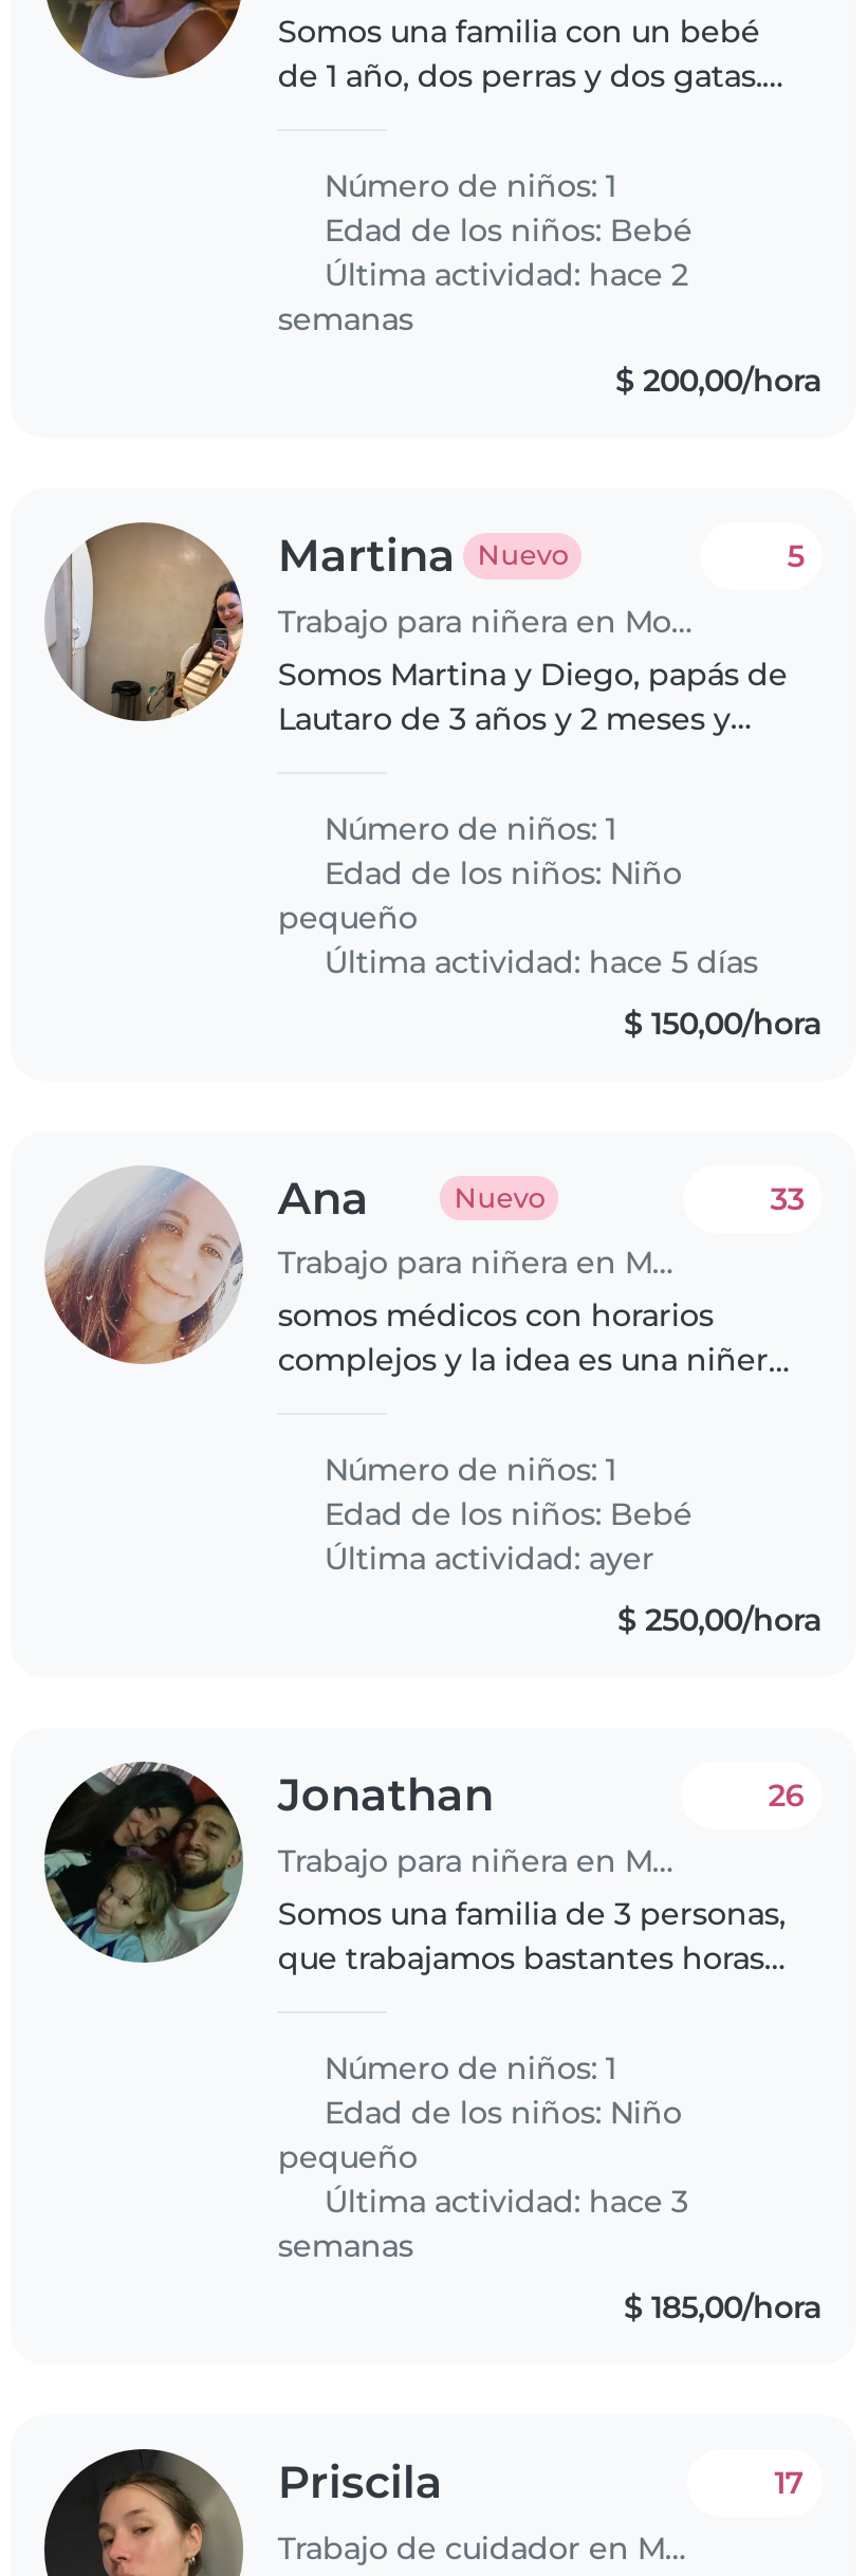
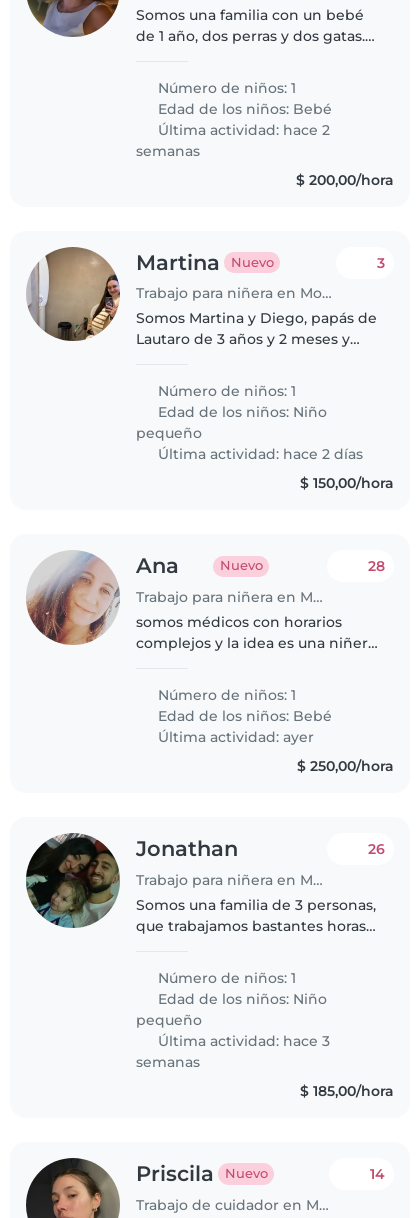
[787,536,804,574] 5 -> [377,254,385,272] 3
[316,942,758,980] Última actividad: hace 5 días -> [154,445,363,463] Última actividad: hace 2 días
[770,1179,804,1217] 33 -> [368,557,385,575] 28
[774,2464,804,2502] 17 -> [370,1165,385,1183] 14
none -> [225,1166,268,1181] Nuevo

